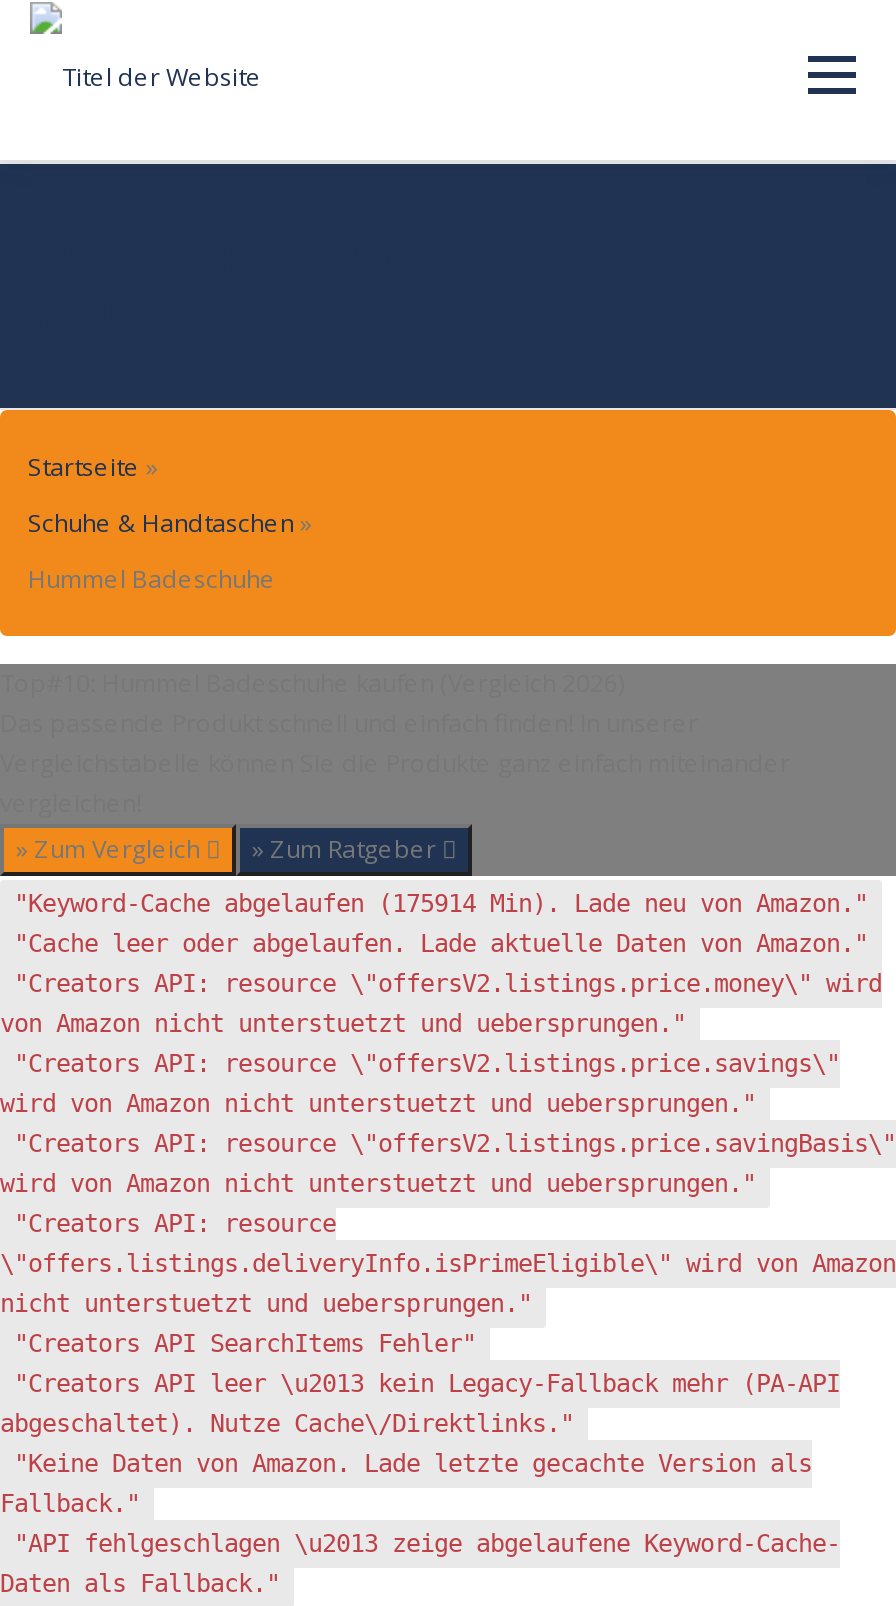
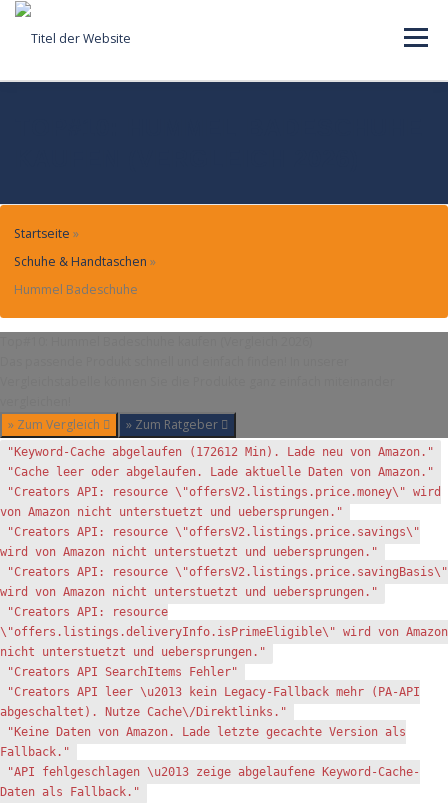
[14,890,868,918] "Keyword-Cache abgelaufen (175914 Min). Lade neu von Amazon." -> [7,445,434,459] "Keyword-Cache abgelaufen (172612 Min). Lade neu von Amazon."

